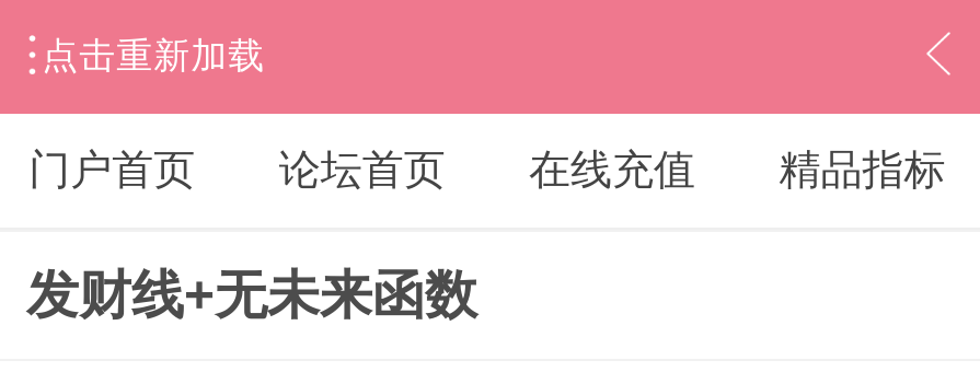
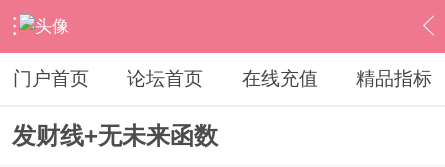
[42,34,265,75] 点击重新加载 -> none

